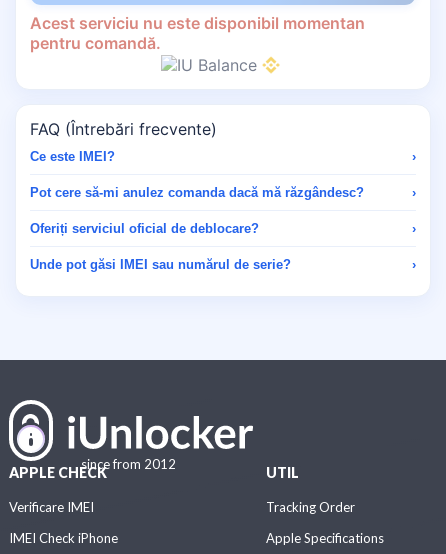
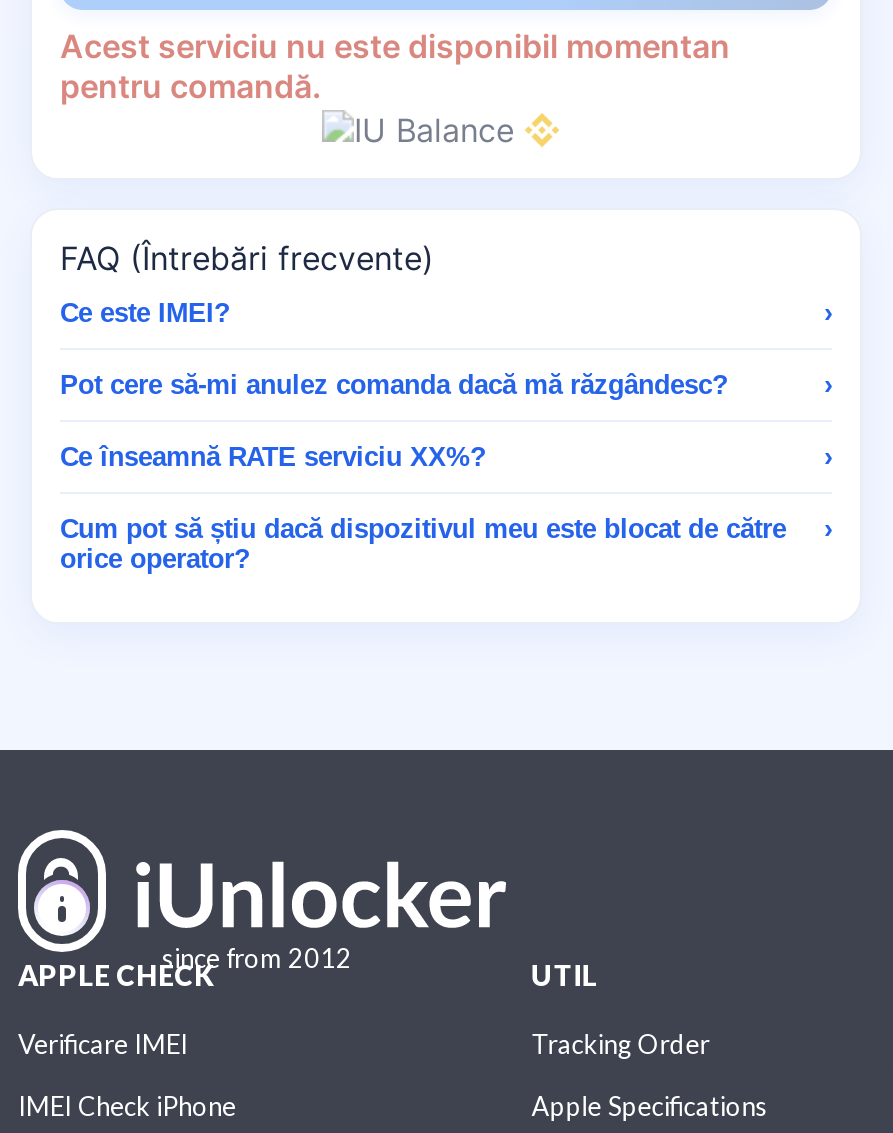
[30,221,259,236] Oferiți serviciul oficial de deblocare? -> [60,441,486,471] Ce înseamnă RATE serviciu XX%?
[30,257,291,272] Unde pot găsi IMEI sau numărul de serie? -> [60,513,794,573] Cum pot să știu dacă dispozitivul meu este blocat de către | orice operator?

